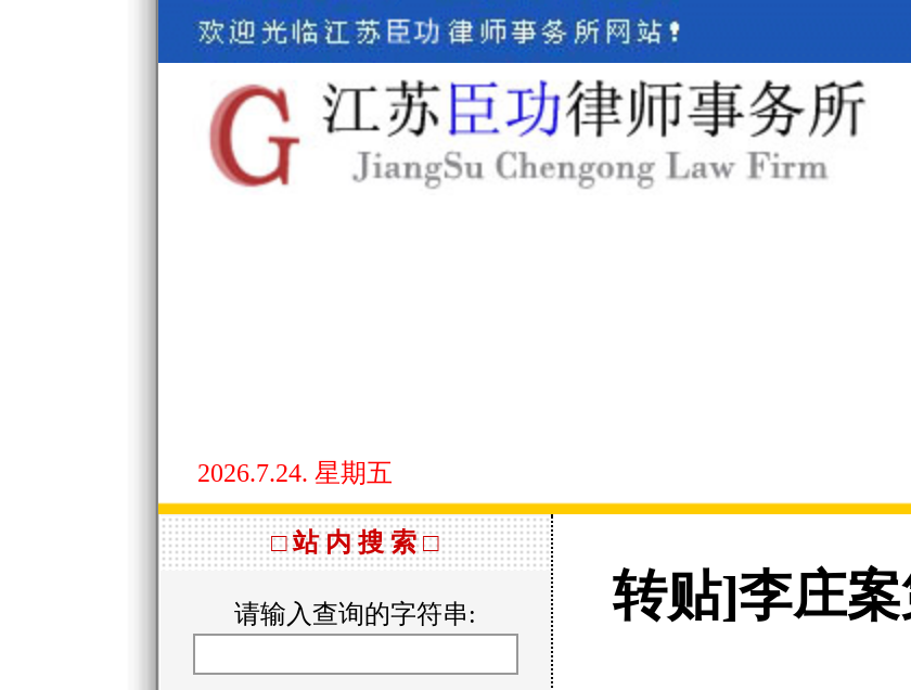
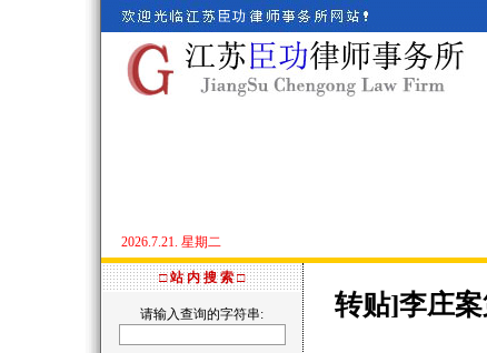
[197,458,393,488] 2026.7.24. 星期五 -> [121,234,221,250] 2026.7.21. 星期二

